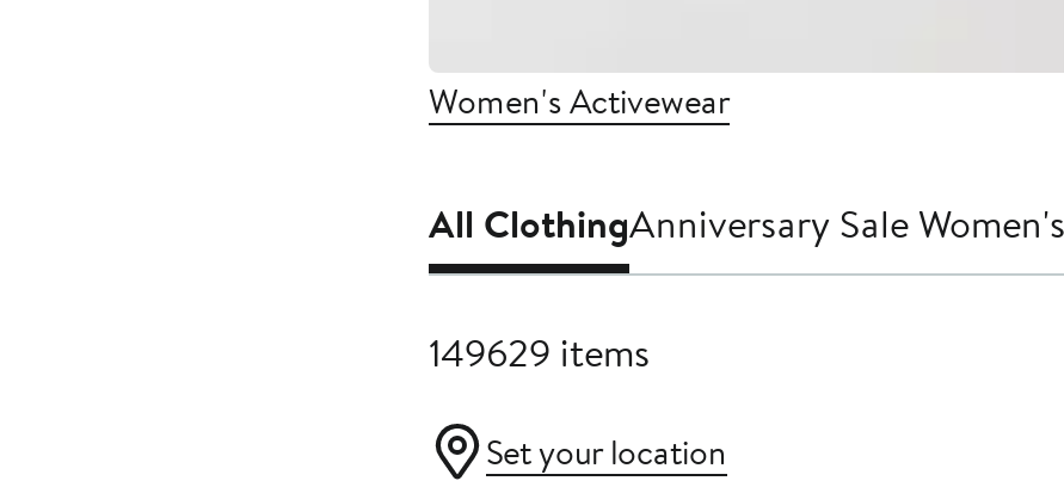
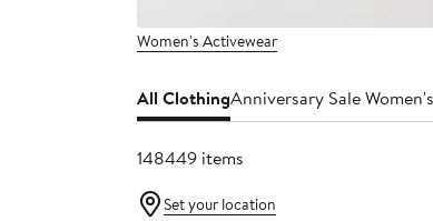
[429,326,651,379] 149629 items -> [137,146,244,170] 148449 items

